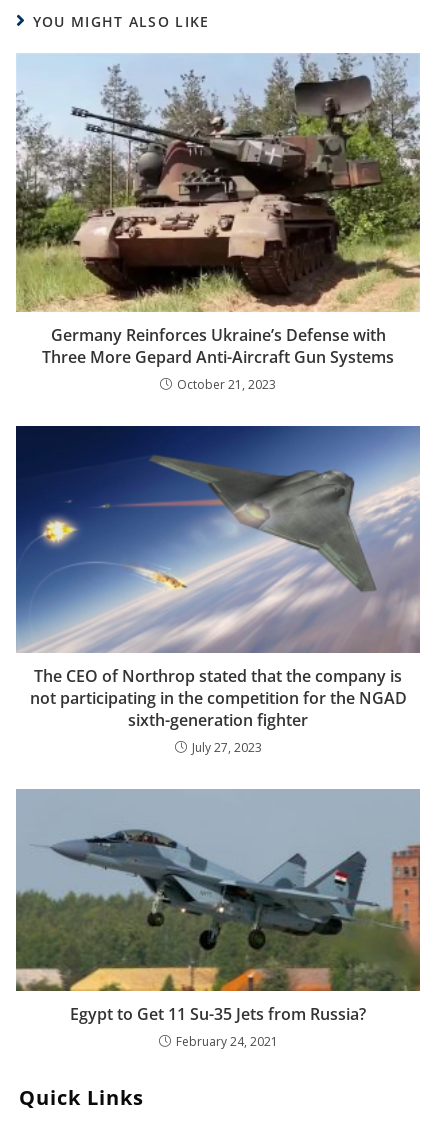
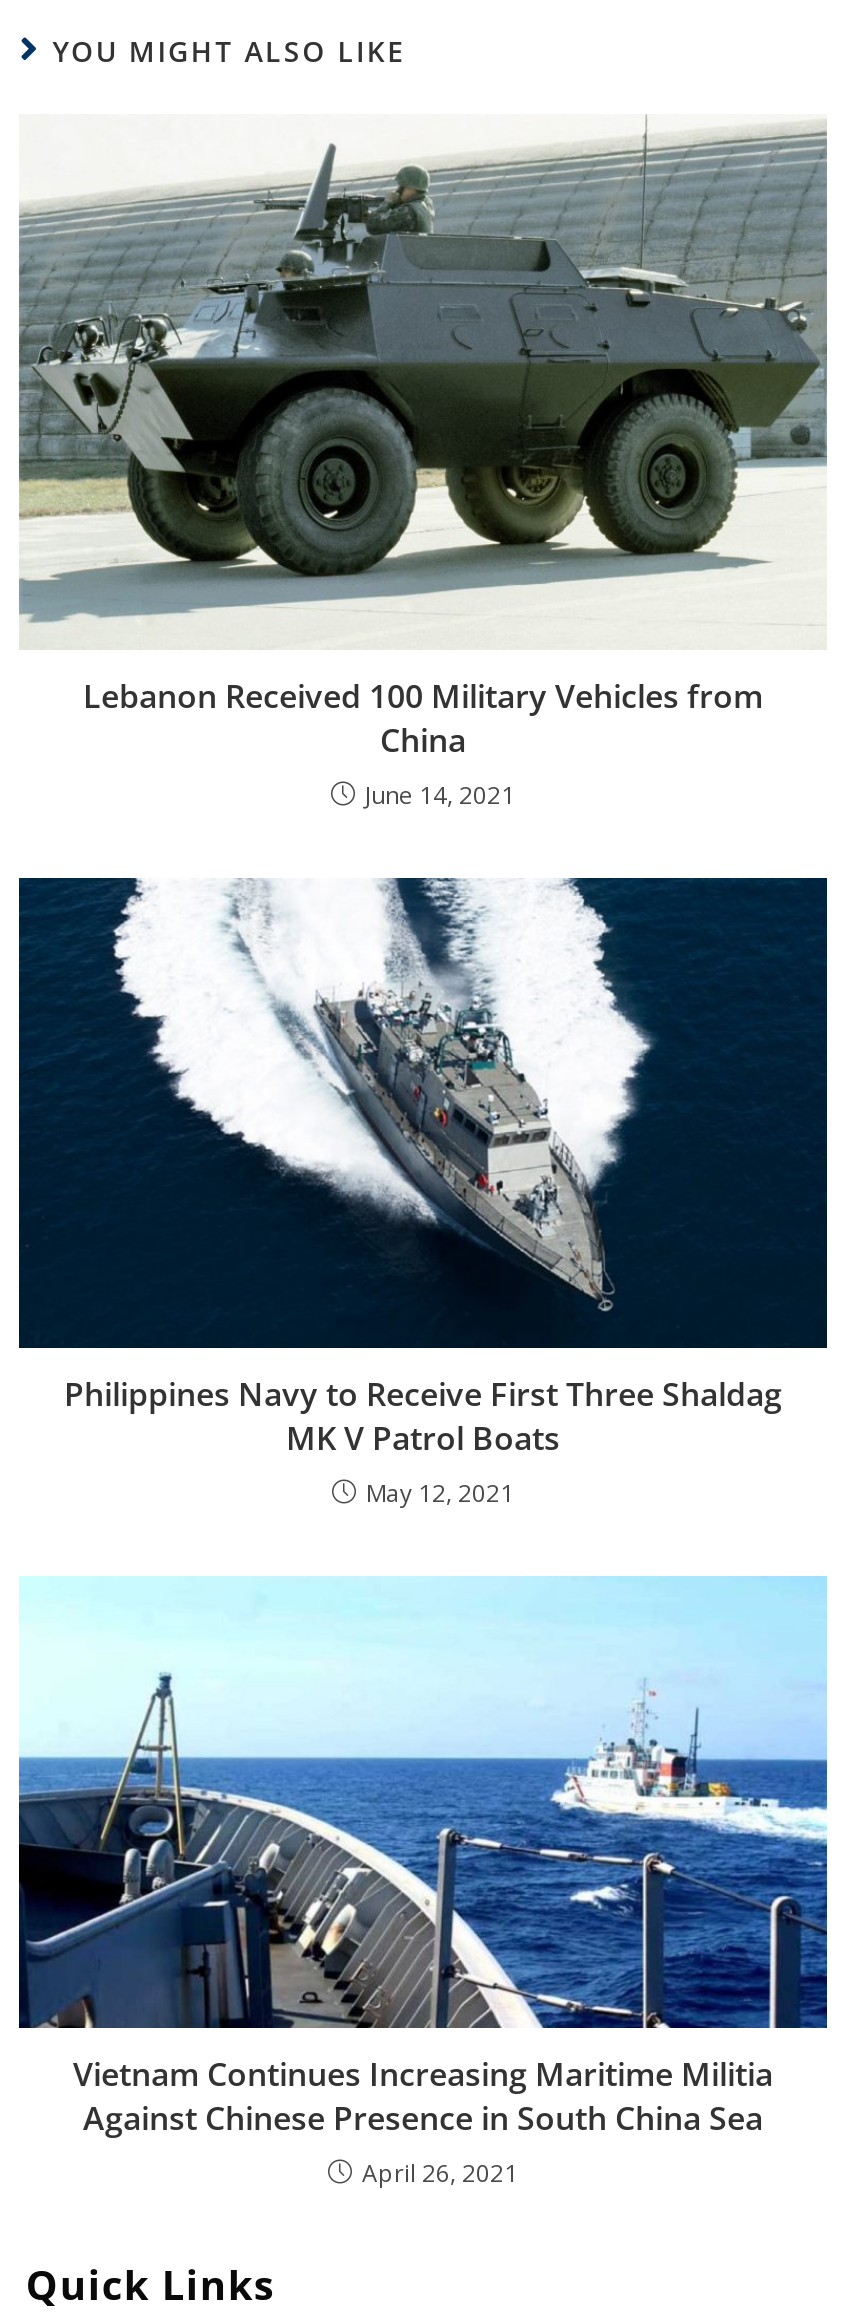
[15,52,421,393] [image] | Germany Reinforces Ukraine’s Defense with | Three More Gepard Anti-Aircraft Gun Systems | October 21, 2023 -> [19,118,827,812] [image] | Lebanon Received 100 Military Vehicles from | China | June 14, 2021
[15,425,421,756] [image] | The CEO of Northrop stated that the company is | not participating in the competition for the NGAD | sixth-generation fighter | July 27, 2023 -> [17,876,829,1509] [image] | Philippines Navy to Receive First Three Shaldag | MK V Patrol Boats | May 12, 2021
[15,784,421,1050] [image] | Egypt to Get 11 Su-35 Jets from Russia? | February 24, 2021 -> [19,1574,829,2190] [image] | Vietnam Continues Increasing Maritime Militia | Against Chinese Presence in South China Sea | April 26, 2021

